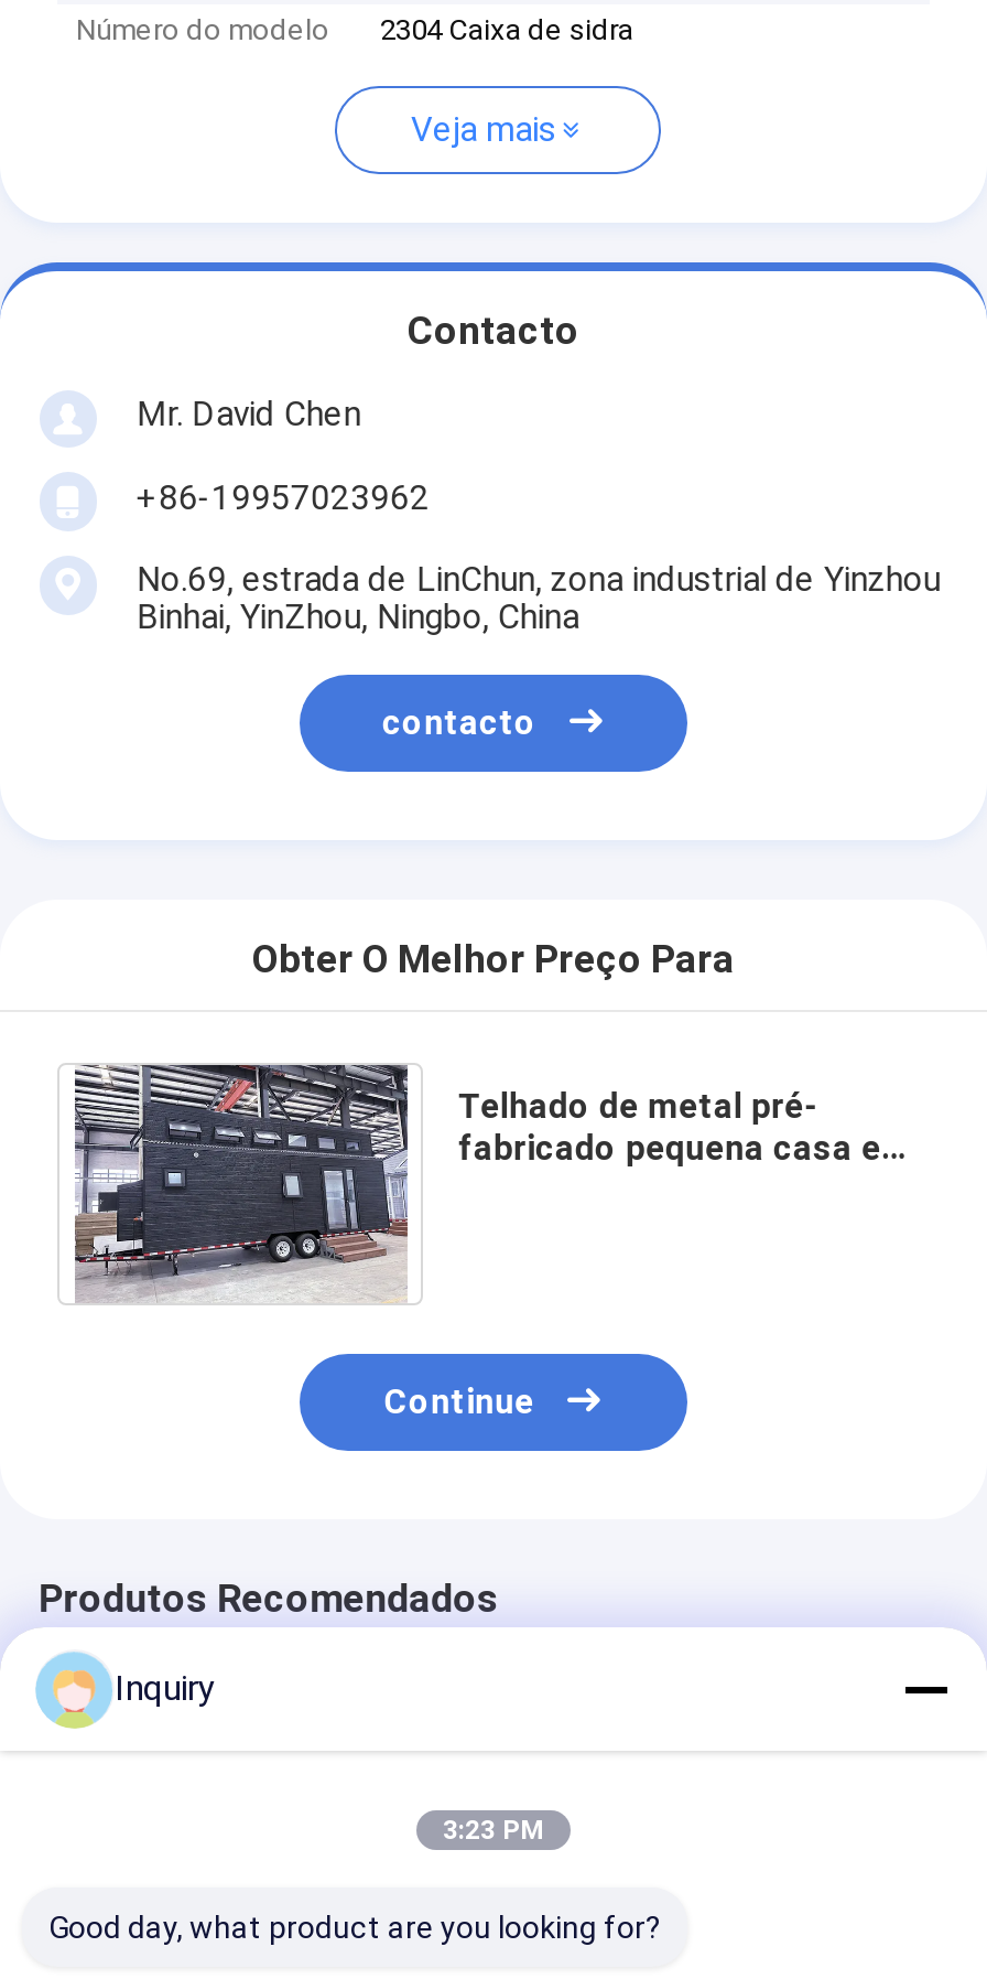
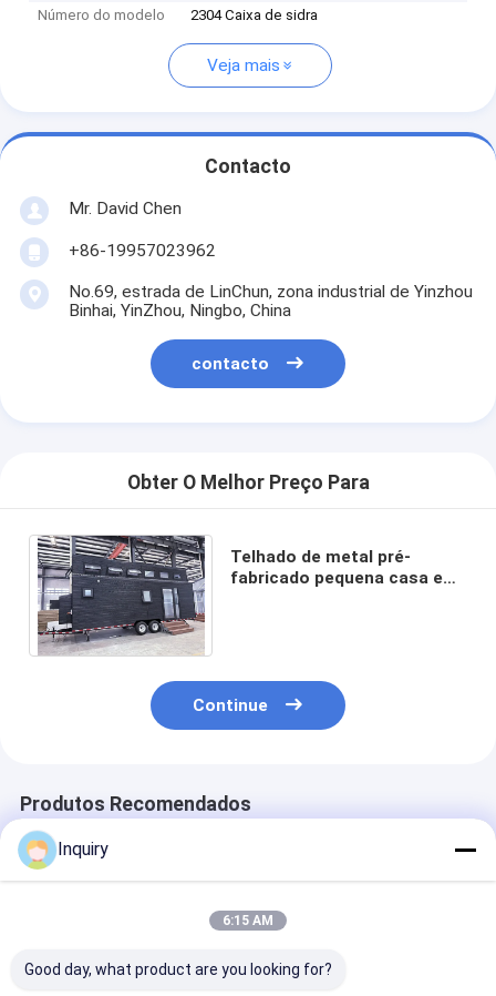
[443,1815,544,1846] 3:23 PM -> [223,913,273,928] 6:15 AM

